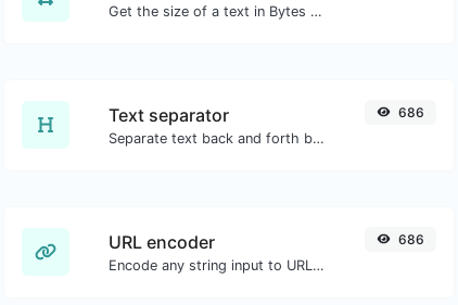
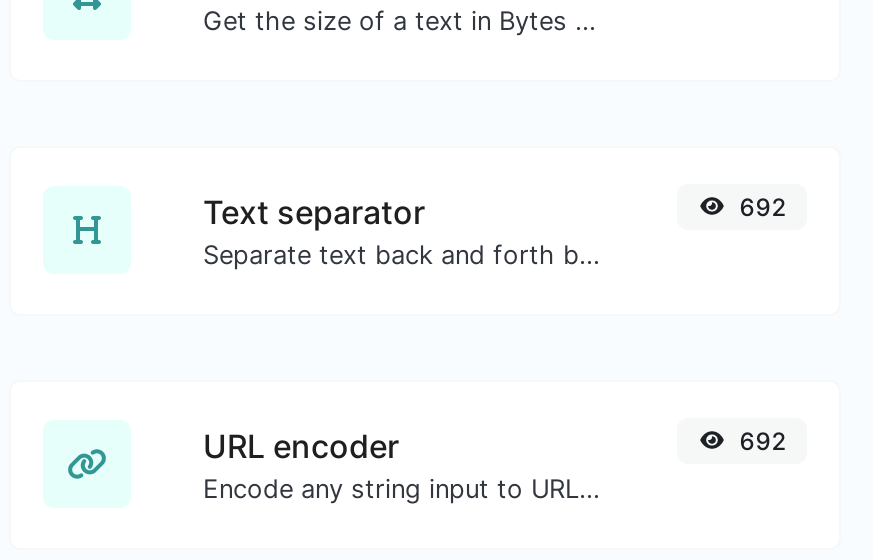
[395,104,425,120] 686 -> [733,191,785,221] 692
[395,231,425,247] 686 -> [733,425,785,455] 692

